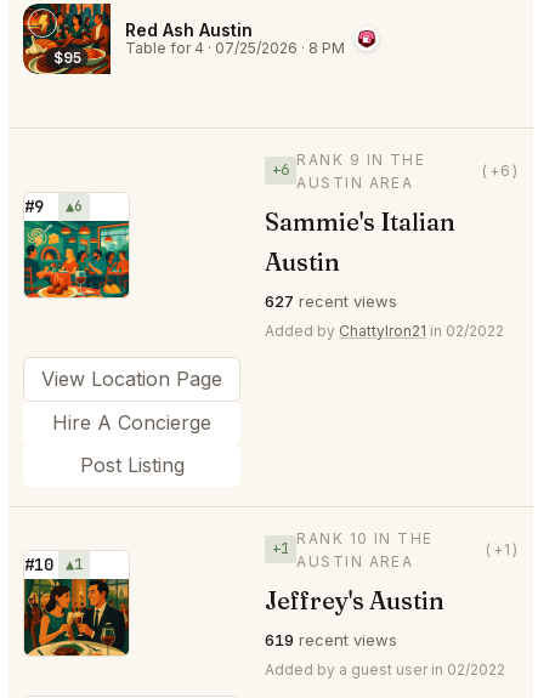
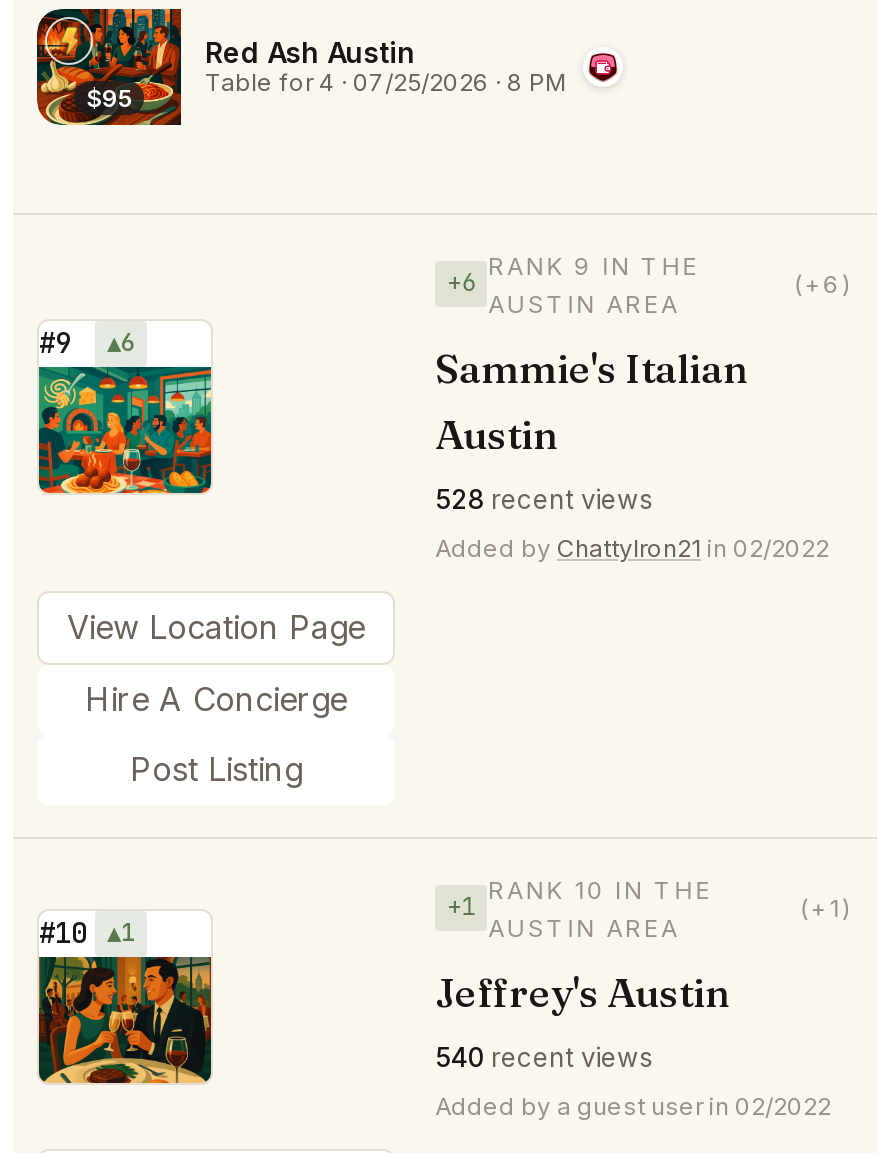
[265,291,397,310] 627 recent views -> [435,482,653,514] 528 recent views
[265,629,397,649] 619 recent views -> [435,1040,653,1072] 540 recent views

